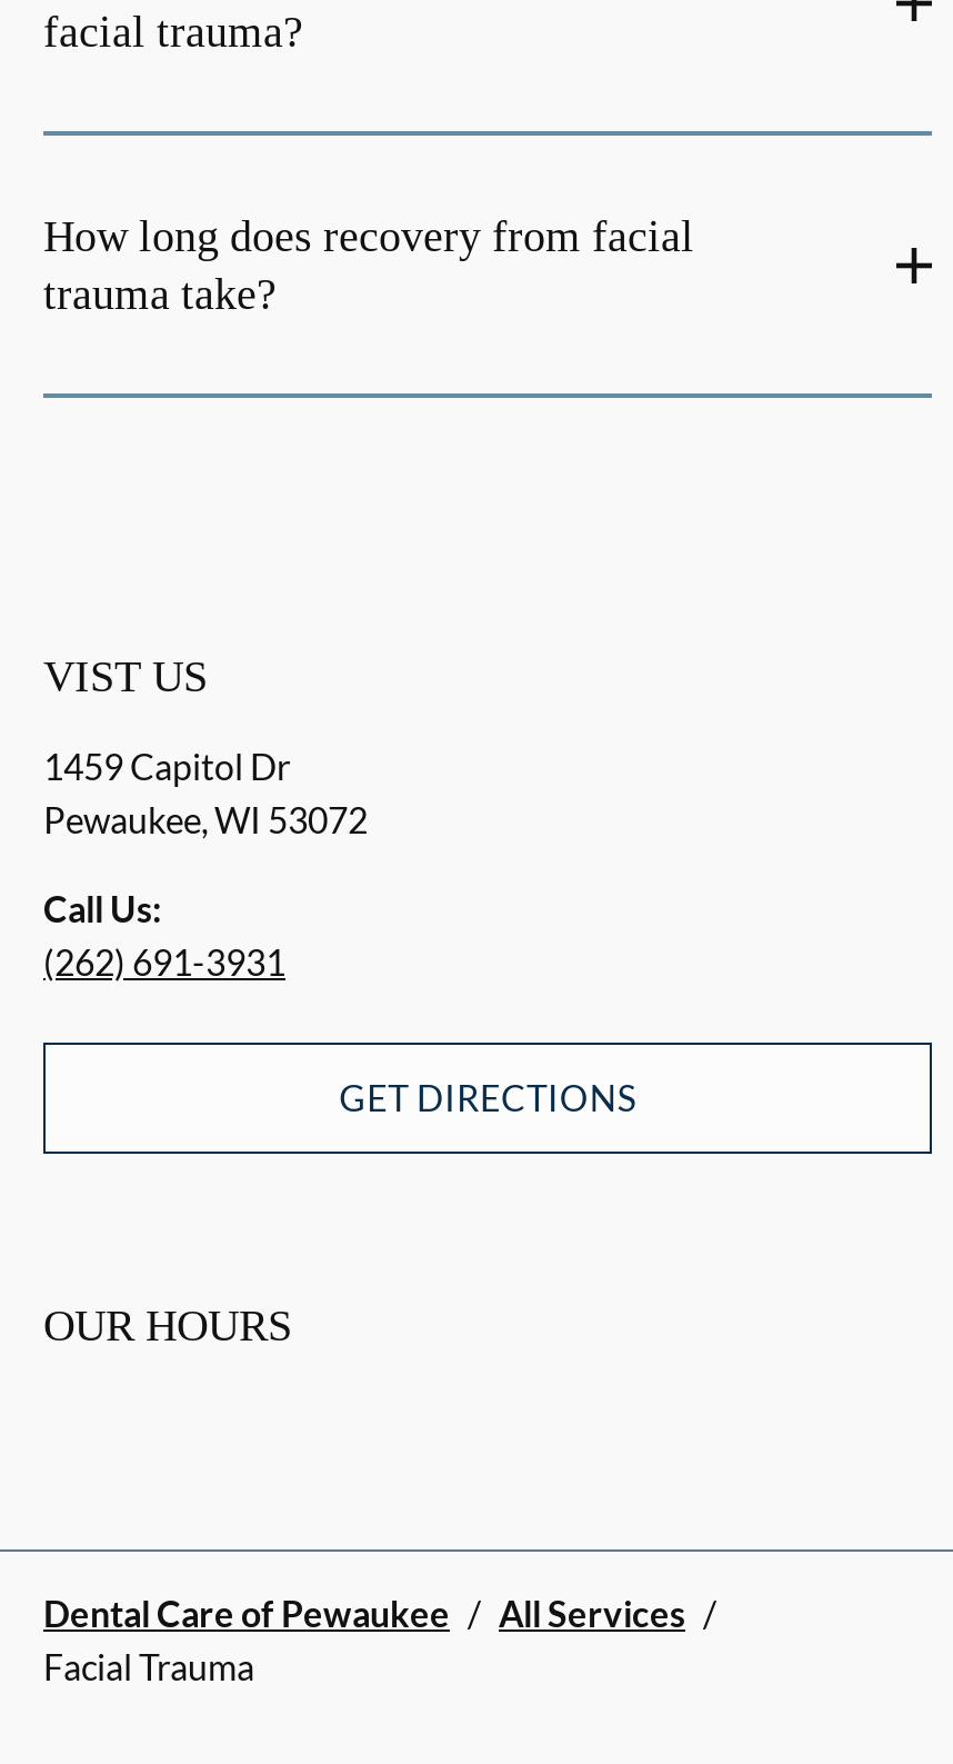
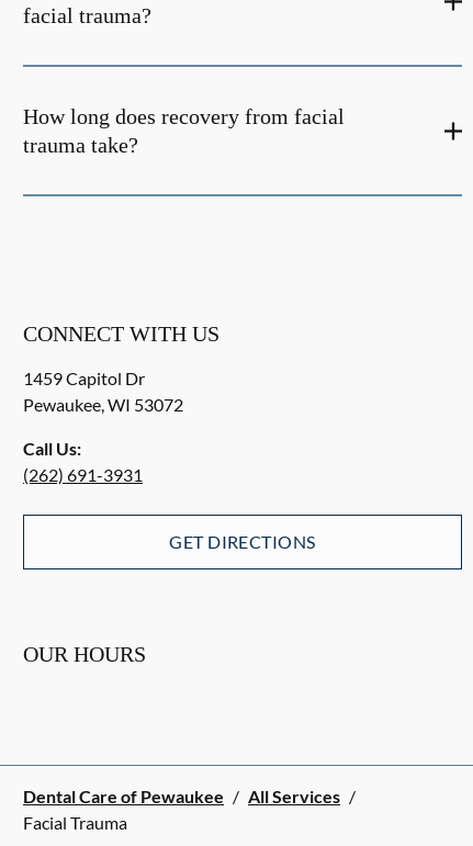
[43,651,208,700] VIST US -> [23,322,219,346] CONNECT WITH US

